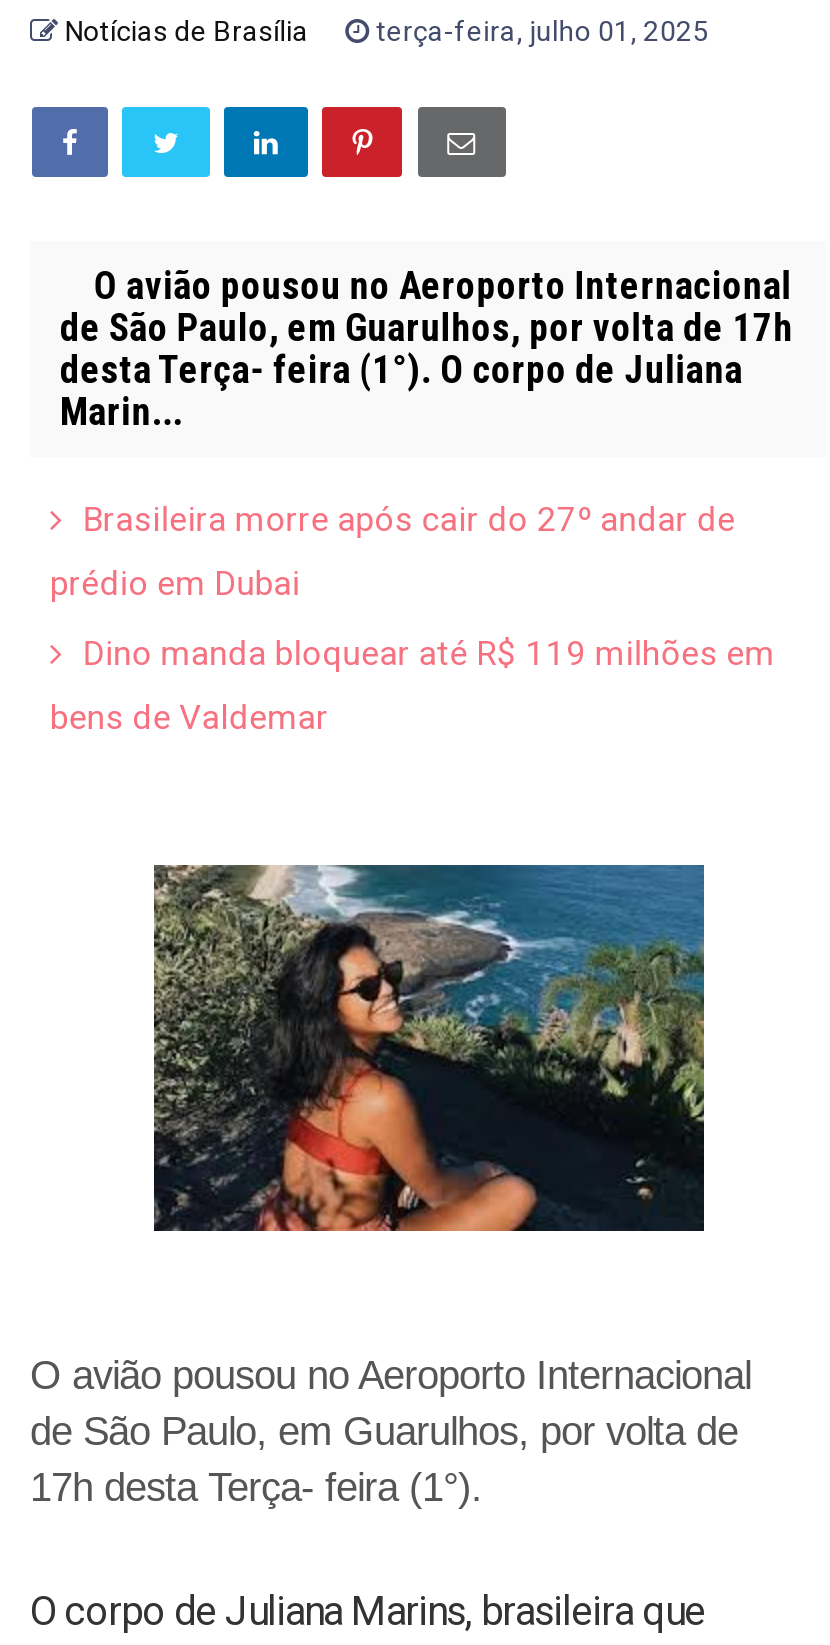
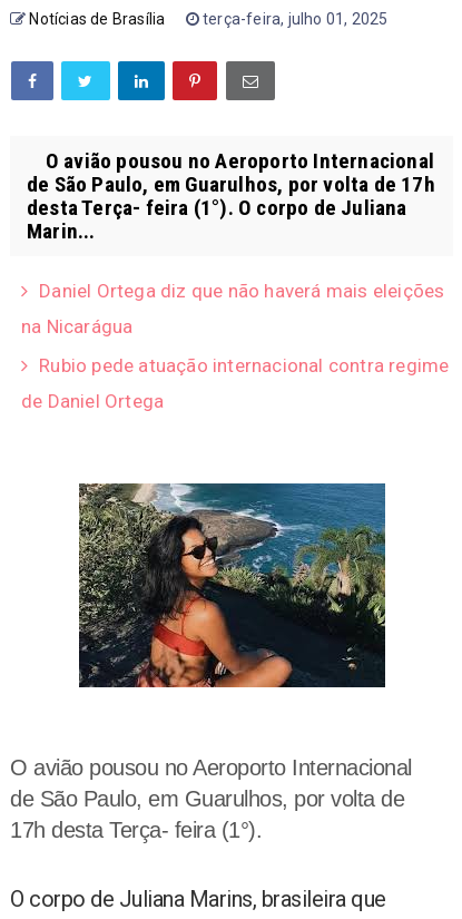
[82,499,735,539] Brasileira morre após cair do 27º andar de -> [39,279,445,302] Daniel Ortega diz que não haverá mais eleições
[50,563,300,603] prédio em Dubai -> [21,315,133,337] na Nicarágua
[82,633,775,673] Dino manda bloquear até R$ 119 milhões em -> [39,354,449,376] Rubio pede atuação internacional contra regime
[50,697,328,737] bens de Valdemar -> [21,390,164,412] de Daniel Ortega

